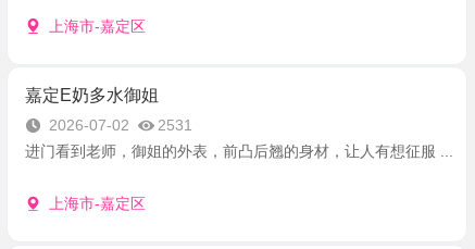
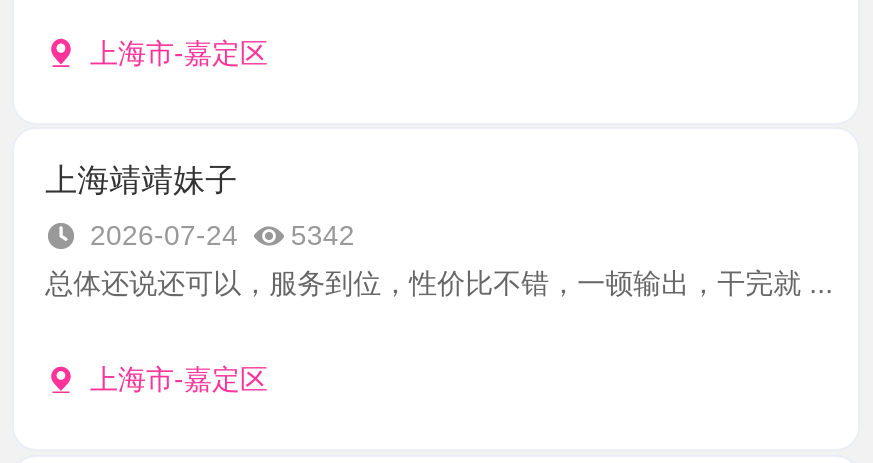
[25,86,158,105] 嘉定E奶多水御姐 -> [45,164,237,198] 上海靖靖妹子
[49,117,193,134] 2026-07-02 | 2531 -> [90,220,355,252] 2026-07-24 | 5342
[25,143,453,160] 进门看到老师，御姐的外表，前凸后翘的身材，让人有想征服 ... -> [45,268,833,300] 总体还说还可以，服务到位，性价比不错，一顿输出，干完就 ...

